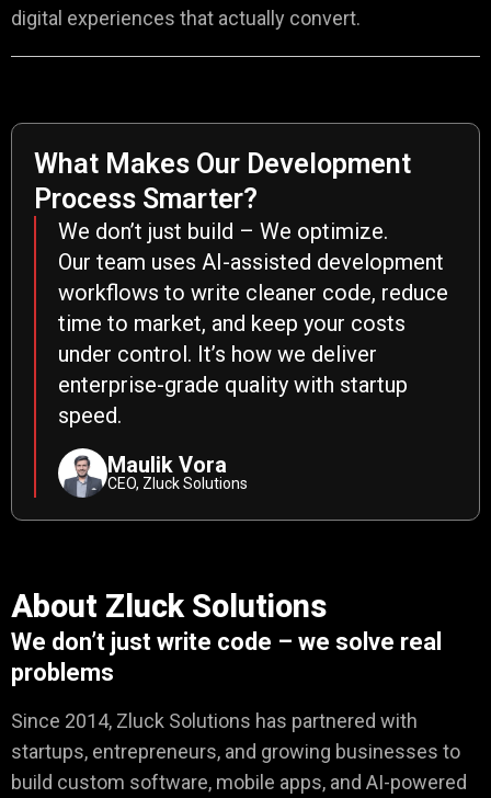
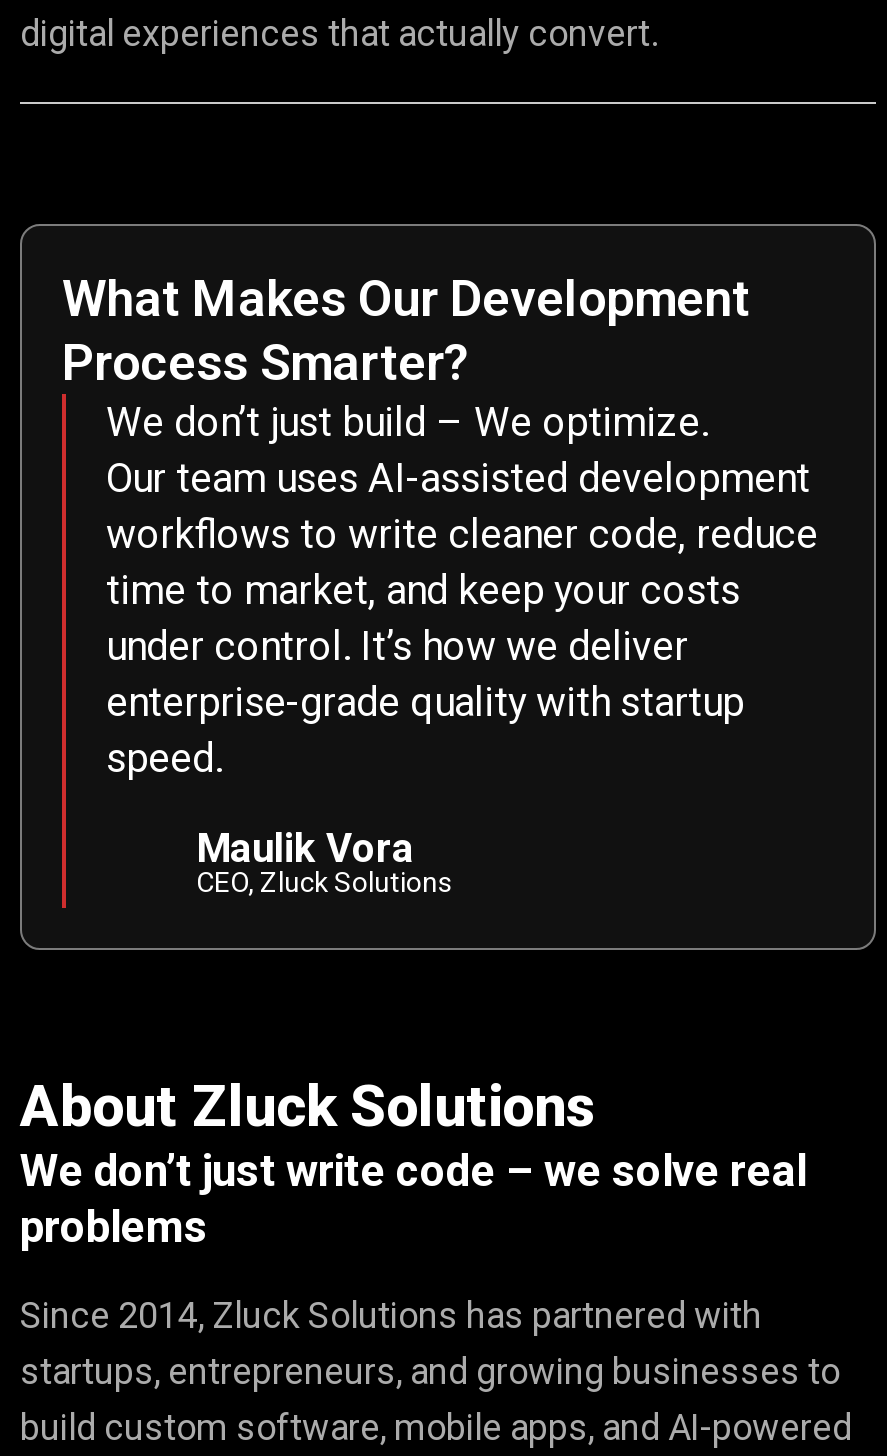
[57,447,104,499] [image] -> none

